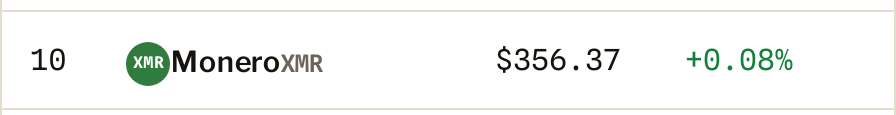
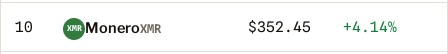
[495,43,621,77] $356.37 -> [248,18,311,35] $352.45
[685,43,793,77] +0.08% -> [343,18,397,35] +4.14%

